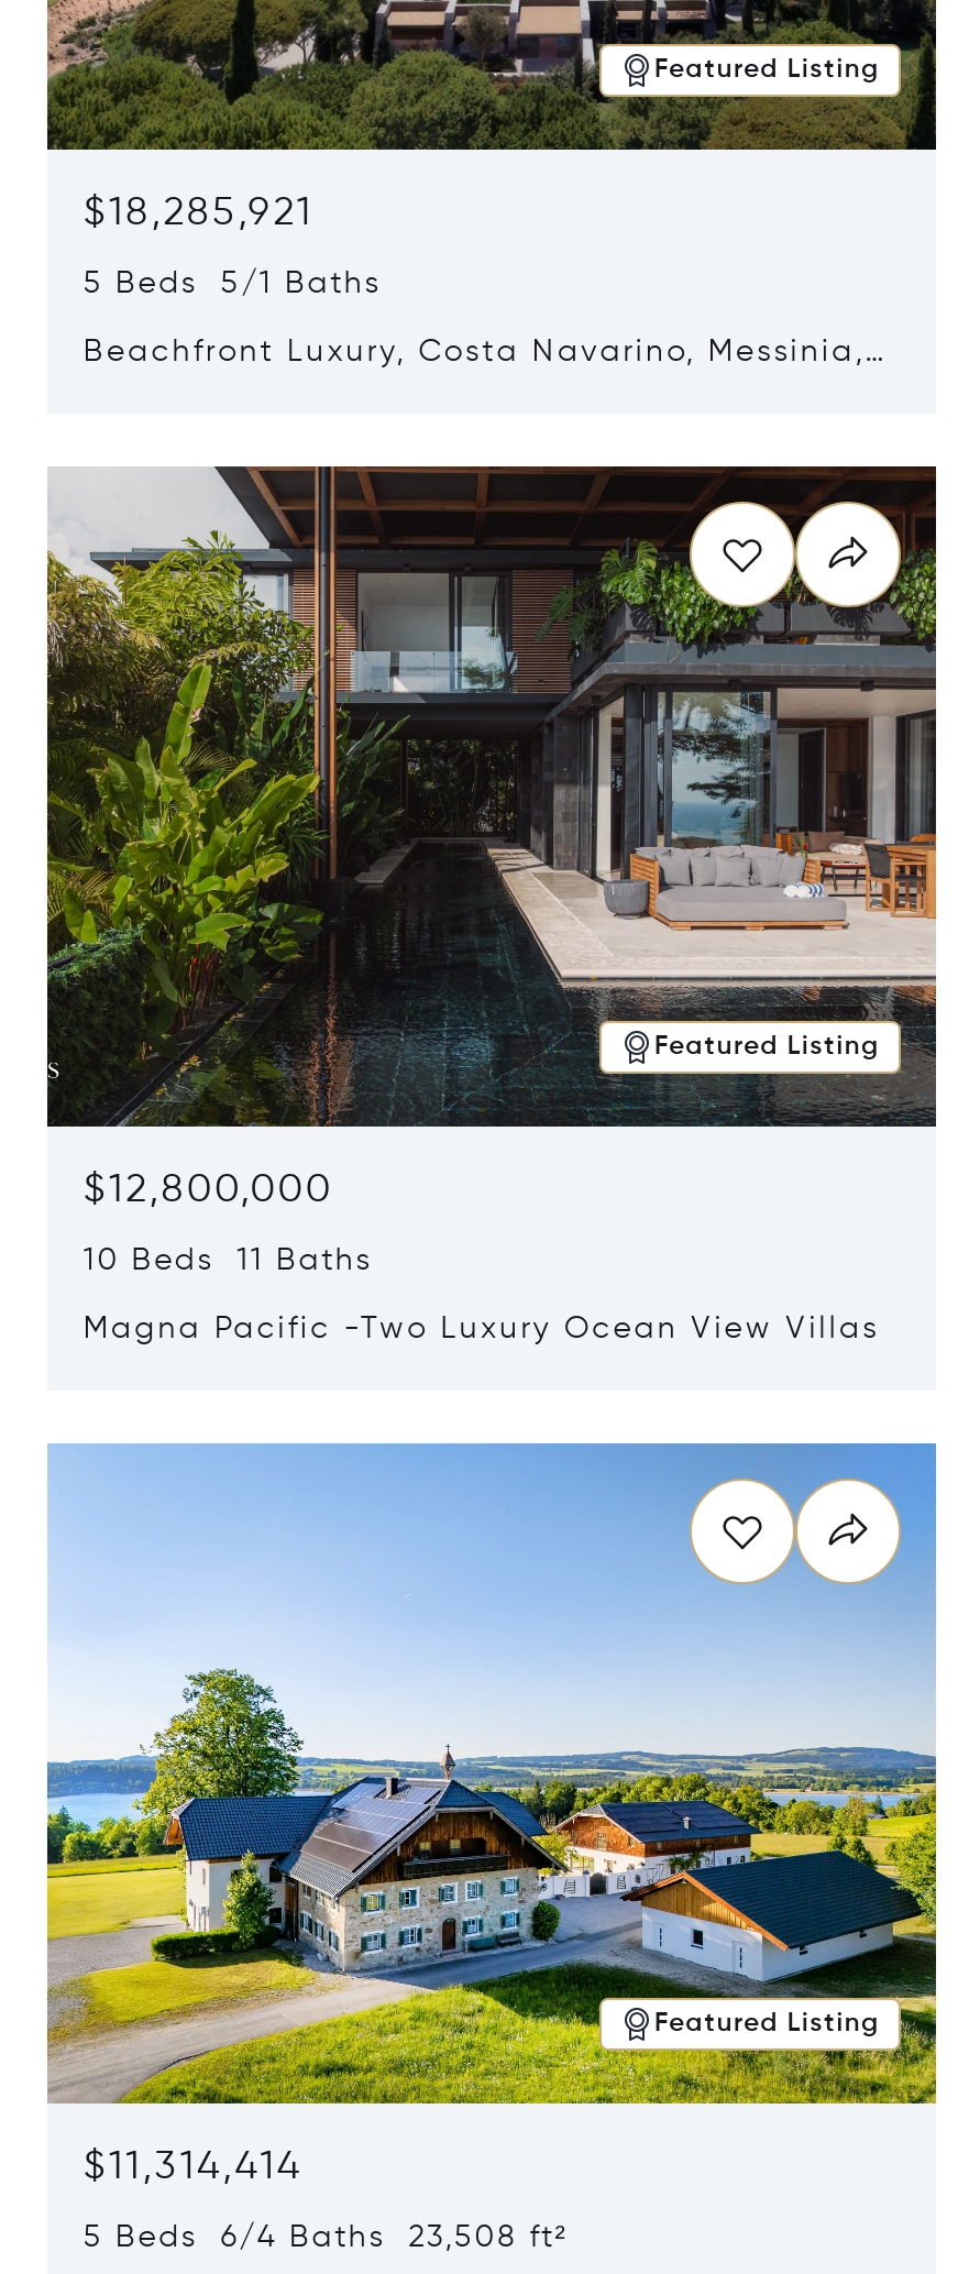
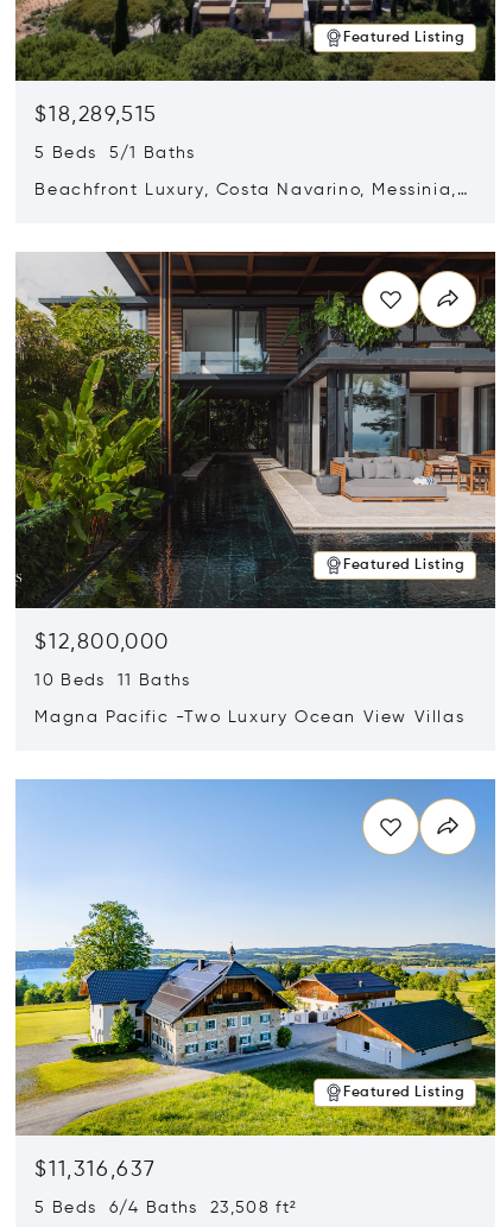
[83,194,313,233] $18,285,921 -> [35,105,158,126] $18,289,515
[83,2147,302,2187] $11,314,414 -> [35,1159,157,1181] $11,316,637

